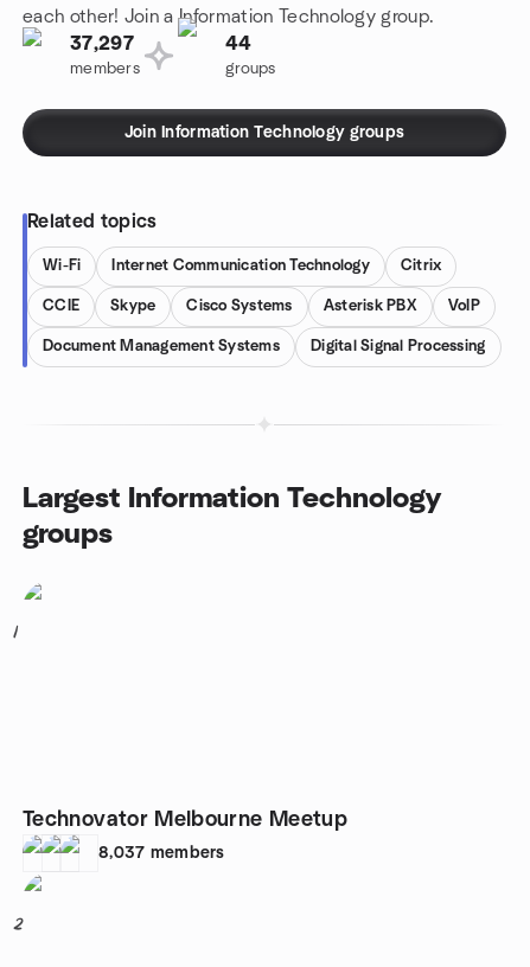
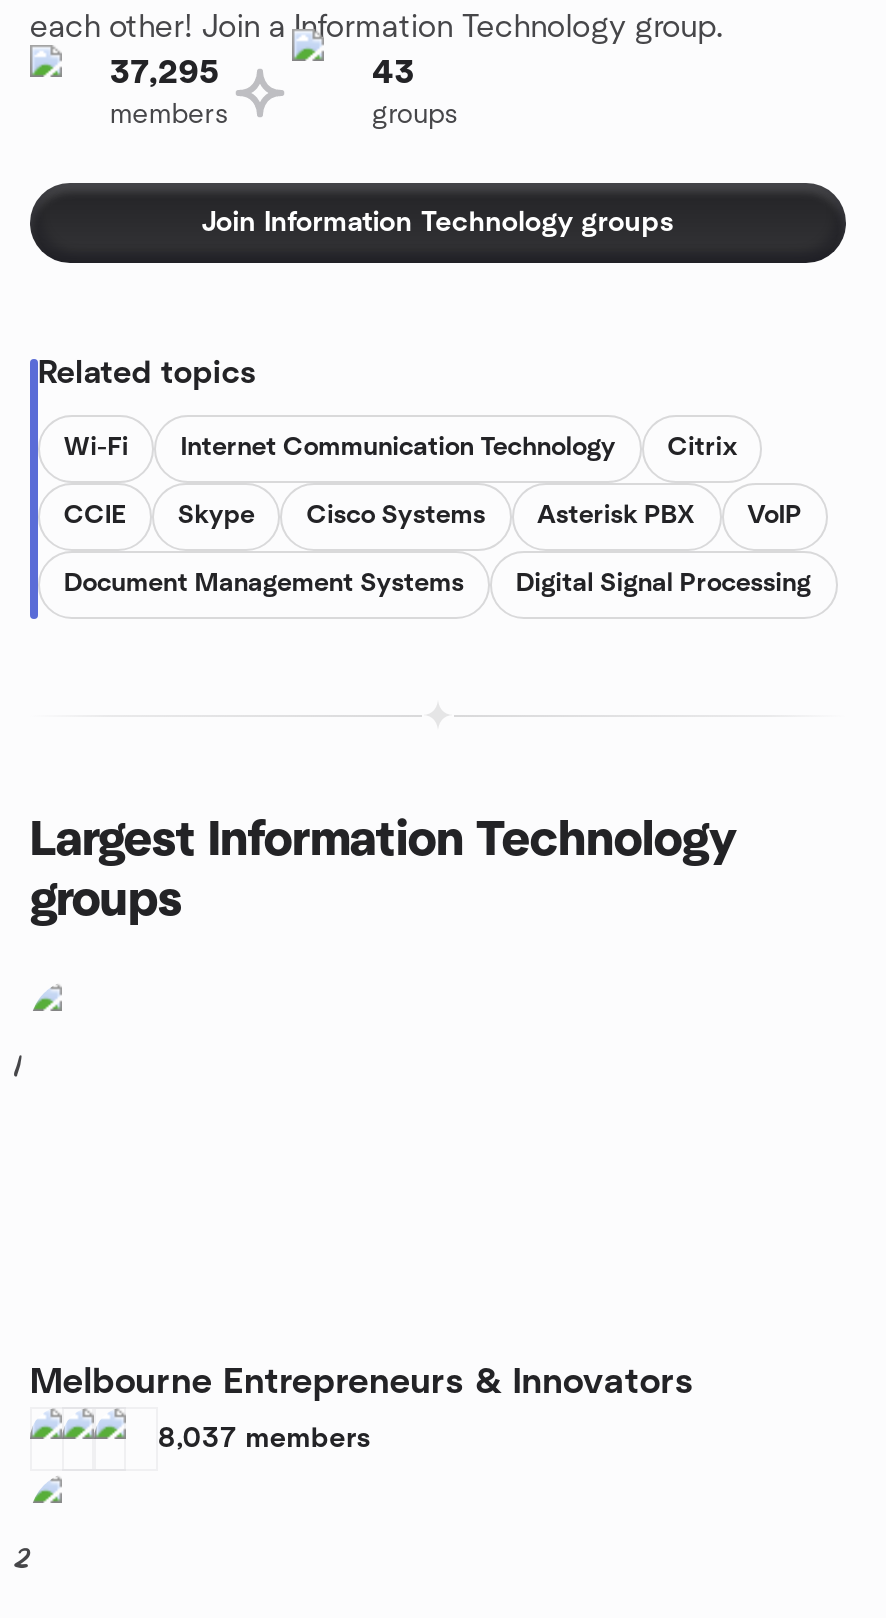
[70,34,134,53] 37,297 -> [110,57,220,89] 37,295
[225,34,252,53] 44 -> [372,57,415,89] 43
[23,809,348,831] Technovator Melbourne Meetup -> [30,1365,694,1401] Melbourne Entrepreneurs & Innovators

